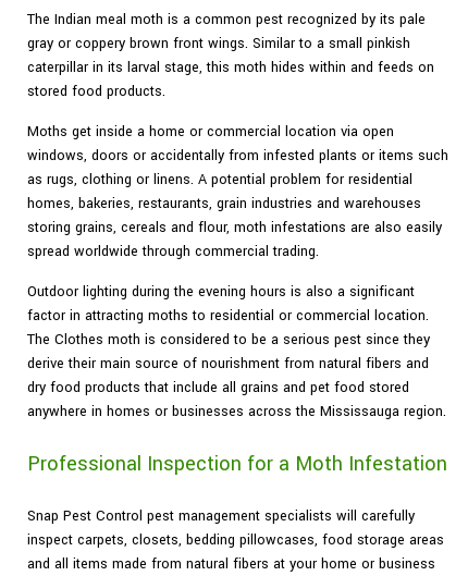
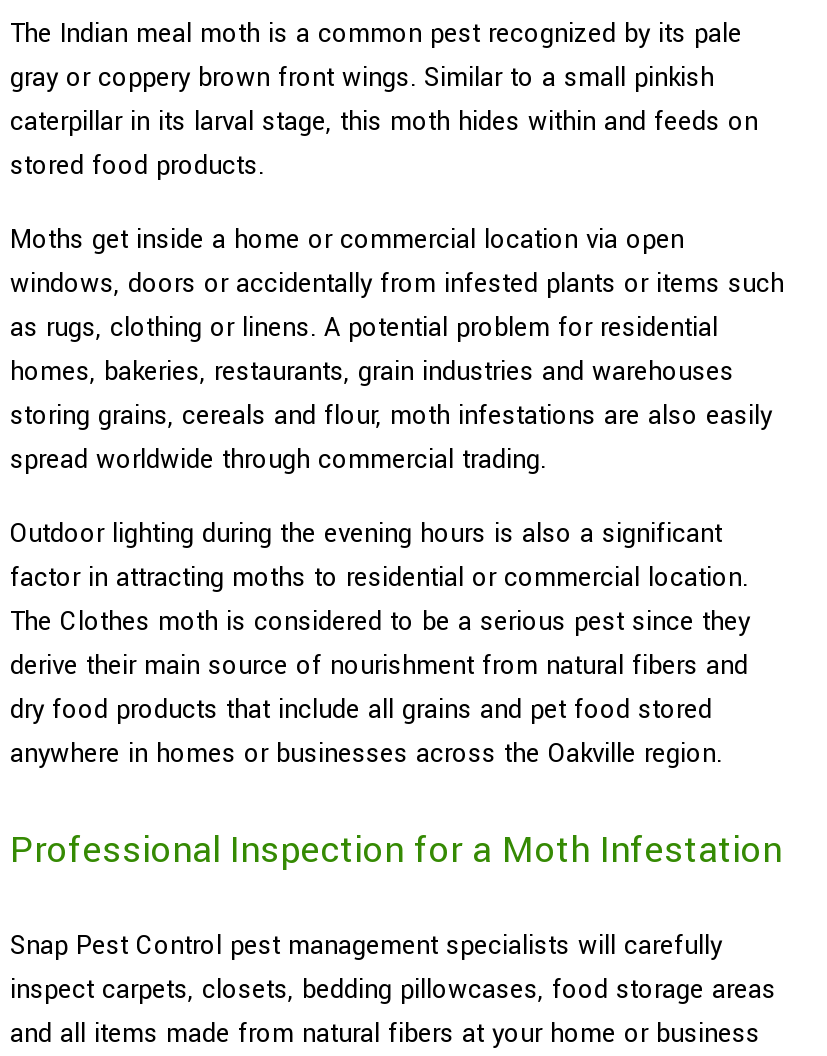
[27,401,446,421] anywhere in homes or businesses across the Mississauga region. -> [10,735,722,771] anywhere in homes or businesses across the Oakville region.

